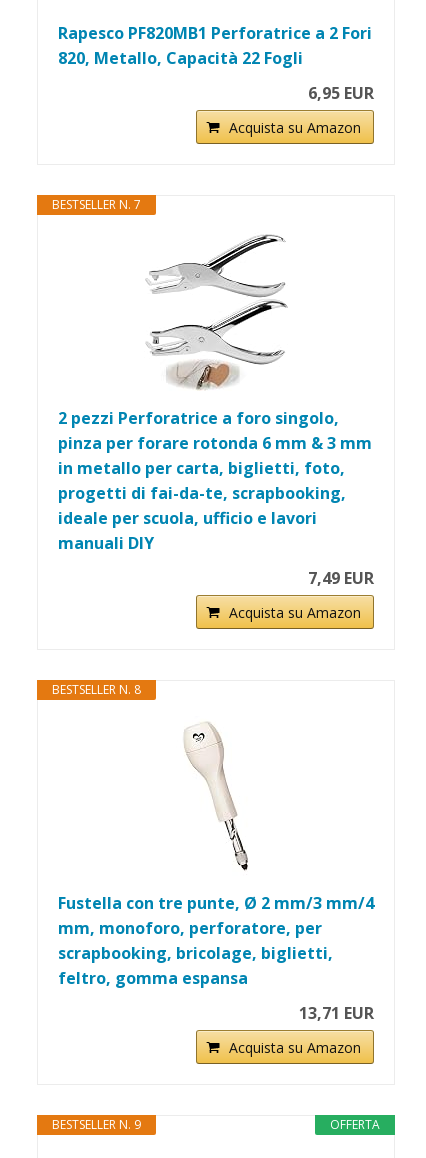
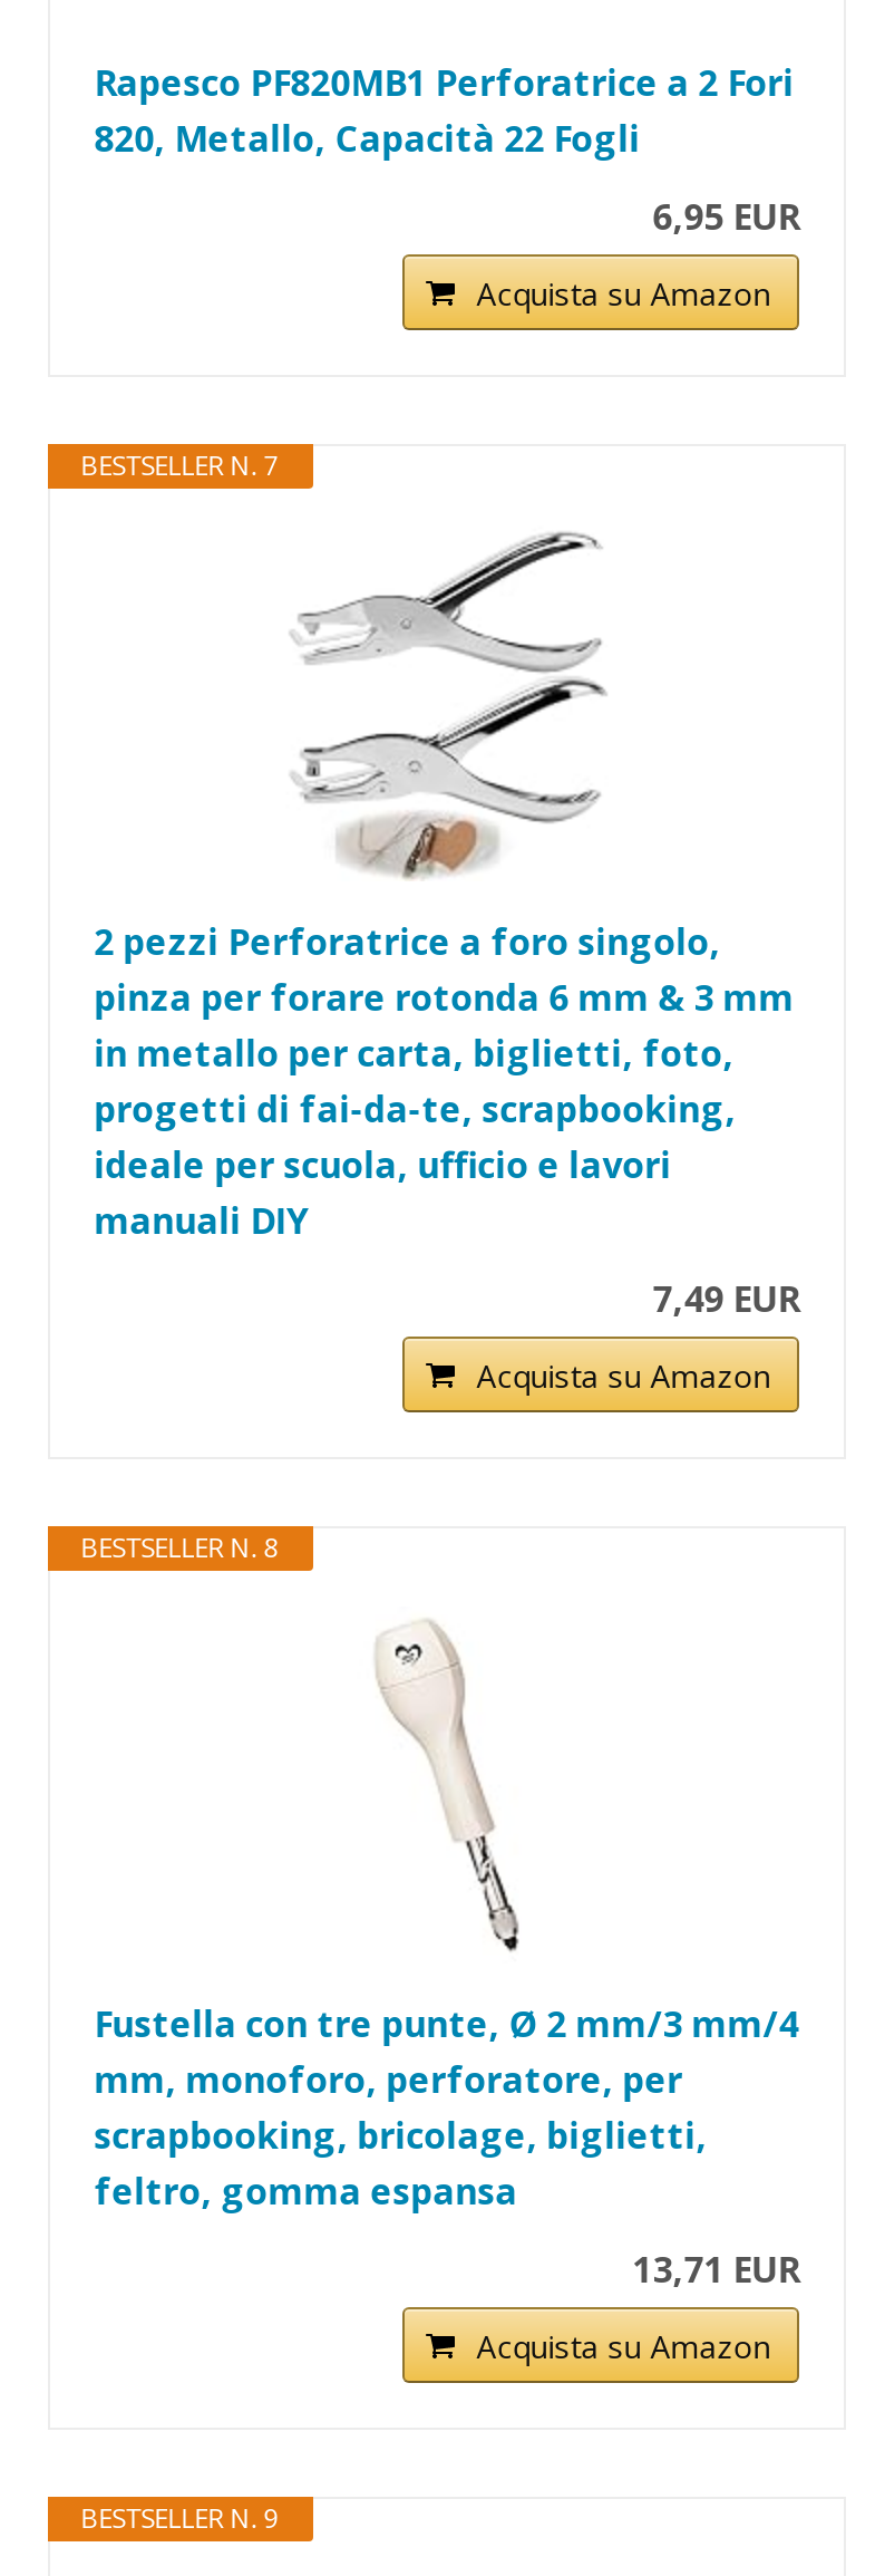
[330,1116,380,1133] OFFERTA -> none

